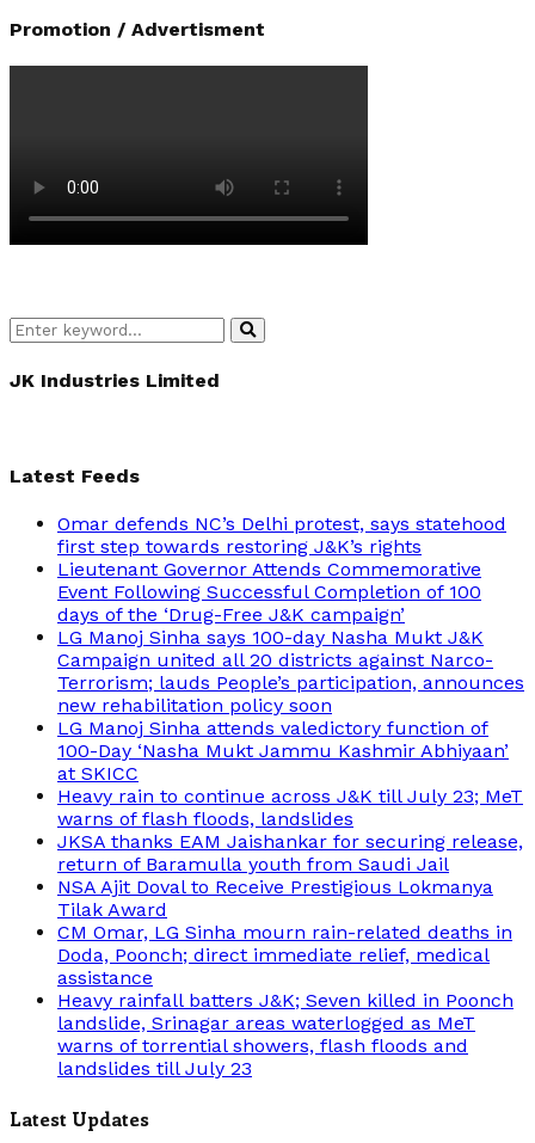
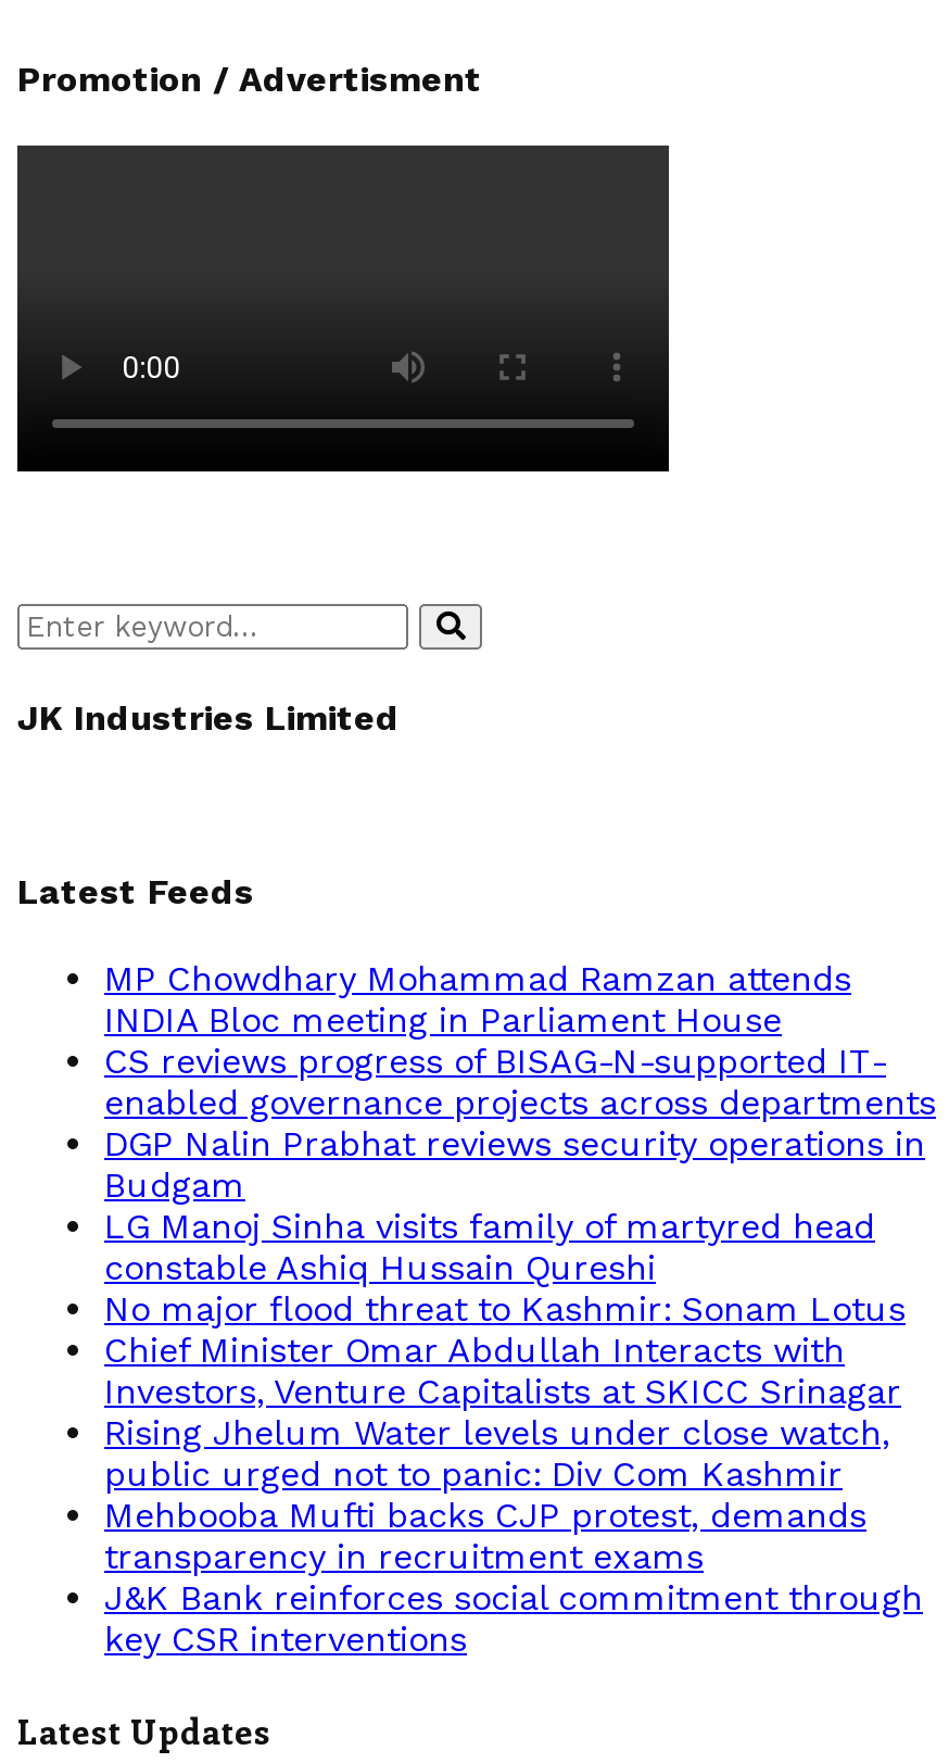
[57,513,524,1080] Omar defends NC’s Delhi protest, says statehood | first step towards restoring J&K’s rights | Lieutenant Governor Attends Commemorative | Event Following Successful Completion of 100 | days of the ‘Drug-Free J&K campaign’ | LG Manoj Sinha says 100-day Nasha Mukt J&K | Campaign united all 20 districts against Narco- | Terrorism; lauds People’s participation, announces | new rehabilitation policy soon | LG Manoj Sinha attends valedictory function of | 100-Day ‘Nasha Mukt Jammu Kashmir Abhiyaan’ | at SKICC | Heavy rain to continue across J&K till July 23; MeT | warns of flash floods, landslides | JKSA thanks EAM Jaishankar for securing release, | return of Baramulla youth from Saudi Jail | NSA Ajit Doval to Receive Prestigious Lokmanya | Tilak Award | CM Omar, LG Sinha mourn rain-related deaths in | Doda, Poonch; direct immediate relief, medical | assistance | Heavy rainfall batters J&K; Seven killed in Poonch | landslide, Srinagar areas waterlogged as MeT | warns of torrential showers, flash floods and | landslides till July 23 -> [104,959,936,1660] MP Chowdhary Mohammad Ramzan attends | INDIA Bloc meeting in Parliament House | CS reviews progress of BISAG-N-supported IT- | enabled governance projects across departments | DGP Nalin Prabhat reviews security operations in | Budgam | LG Manoj Sinha visits family of martyred head | constable Ashiq Hussain Qureshi | No major flood threat to Kashmir: Sonam Lotus | Chief Minister Omar Abdullah Interacts with | Investors, Venture Capitalists at SKICC Srinagar | Rising Jhelum Water levels under close watch, | public urged not to panic: Div Com Kashmir | Mehbooba Mufti backs CJP protest, demands | transparency in recruitment exams | J&K Bank reinforces social commitment through | key CSR interventions

